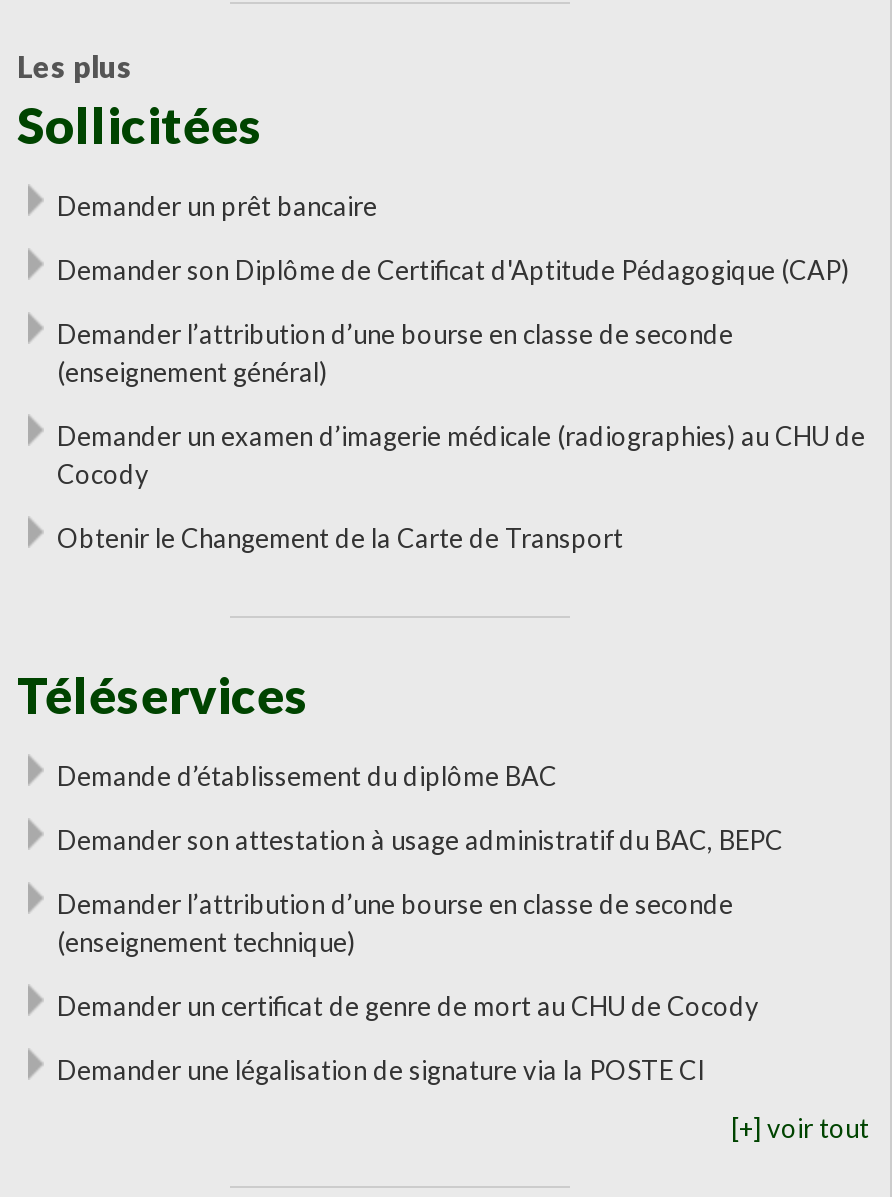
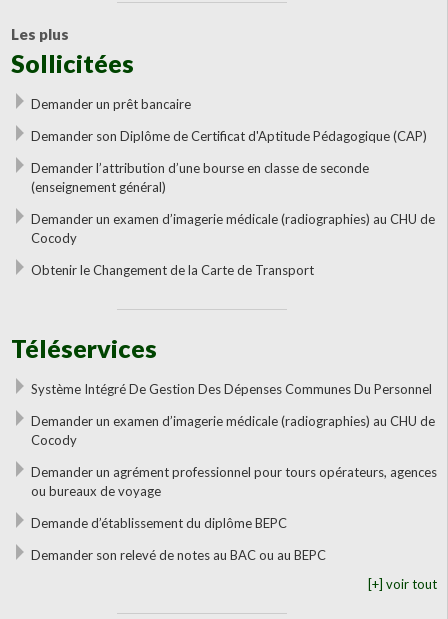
[57,760,557,792] Demande d’établissement du diplôme BAC -> [30,381,431,397] Système Intégré De Gestion Des Dépenses Communes Du Personnel
[57,824,783,856] Demander son attestation à usage administratif du BAC, BEPC -> [30,413,434,448] Demander un examen d’imagerie médicale (radiographies) au CHU de | Cocody
[57,888,733,958] Demander l’attribution d’une bourse en classe de seconde | (enseignement technique) -> [30,464,436,499] Demander un agrément professionnel pour tours opérateurs, agences | ou bureaux de voyage
[57,990,759,1022] Demander un certificat de genre de mort au CHU de Cocody -> [30,515,286,531] Demande d’établissement du diplôme BEPC
[57,1054,705,1086] Demander une légalisation de signature via la POSTE CI -> [30,547,325,563] Demander son relevé de notes au BAC ou au BEPC

